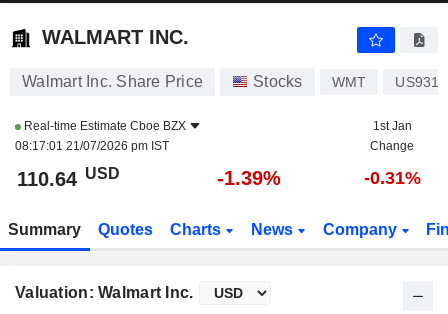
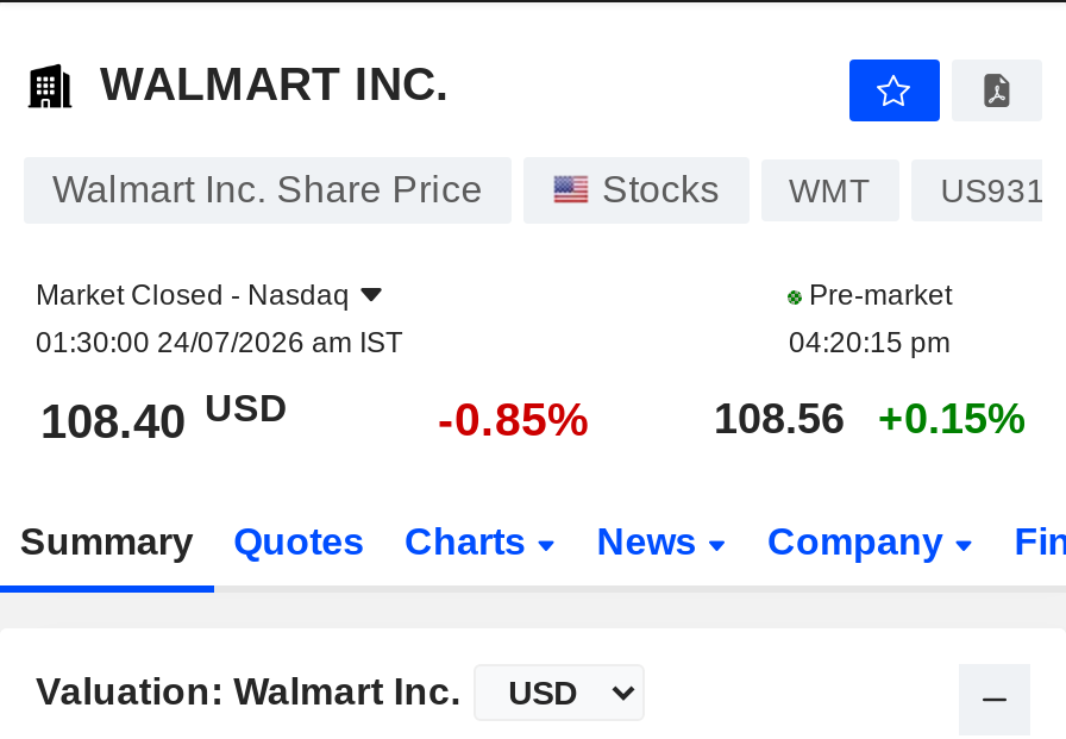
[15,119,186,153] Real-time Estimate Cboe BZX | 08:17:01 21/07/2026 pm IST -> [36,278,402,359] Market Closed - Nasdaq | 01:30:00 24/07/2026 am IST
[370,119,414,153] 1st Jan | Change -> [789,278,952,359] Pre-market | 04:20:15 pm
[17,164,420,190] 110.64 USD | -1.39% | -0.31% -> [40,387,1026,447] 108.40 USD | -0.85% | 108.56 | +0.15%

